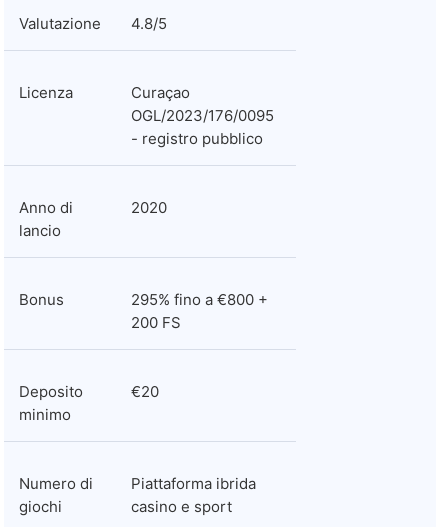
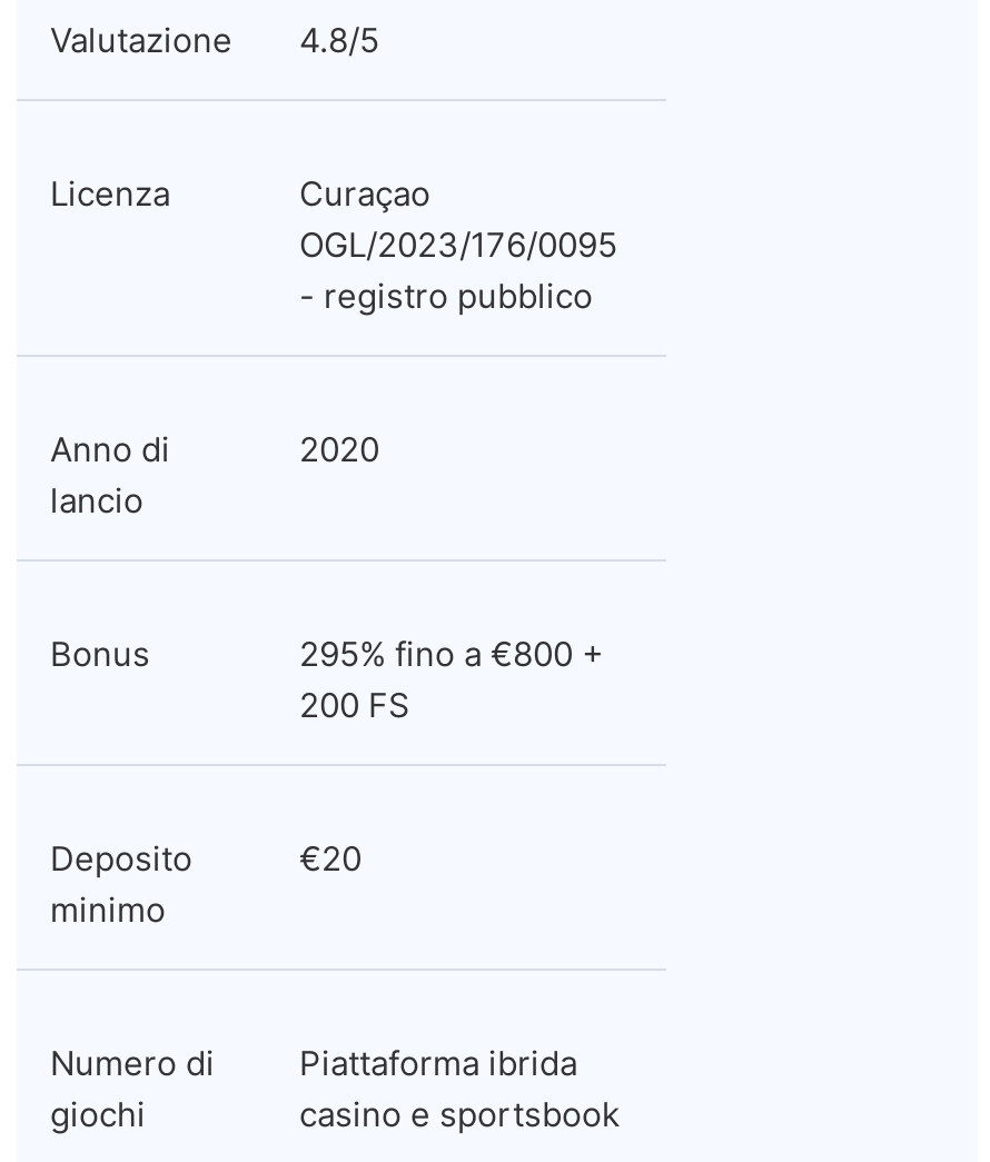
[131,497,232,516] casino e sport -> [299,1093,620,1135] casino e sportsbook

